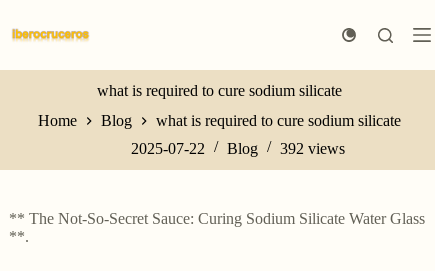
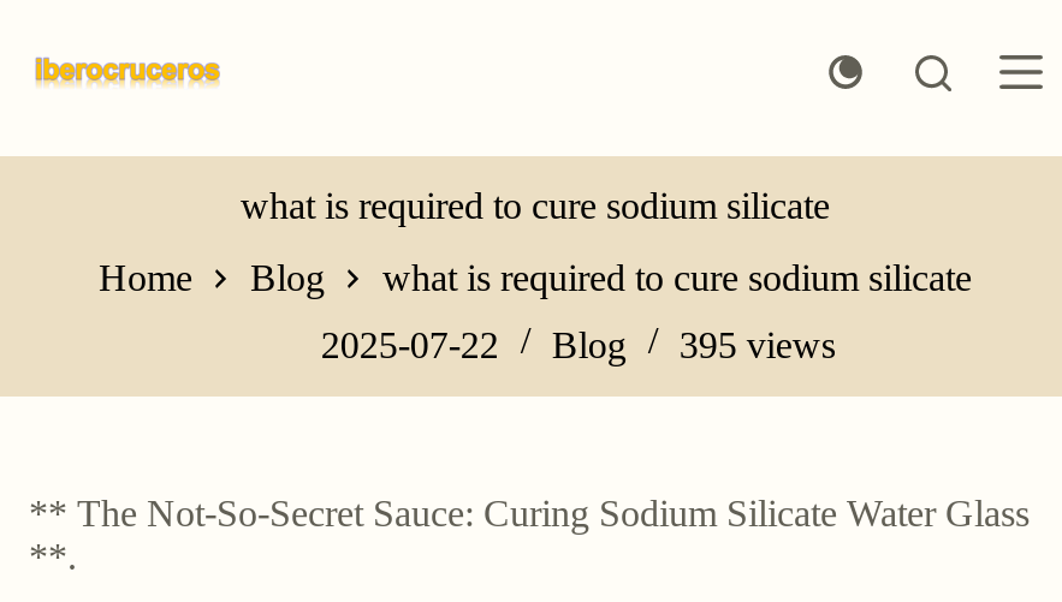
[131,140,345,157] 2025-07-22 Blog 392 views -> [321,324,835,365] 2025-07-22 Blog 395 views

